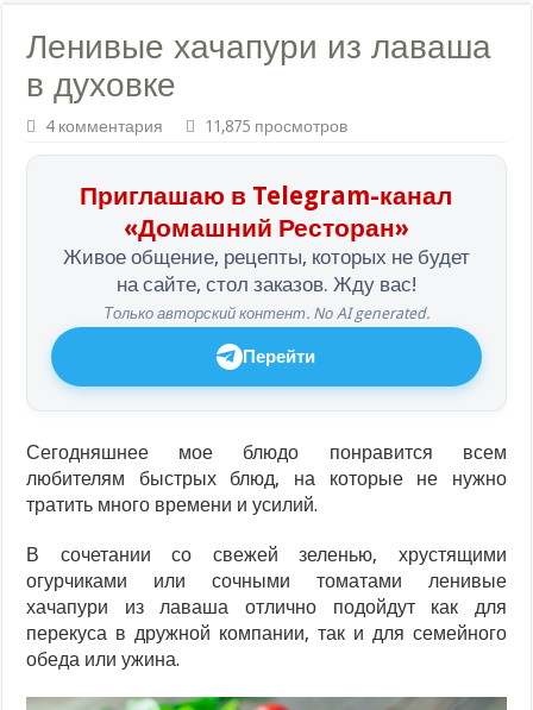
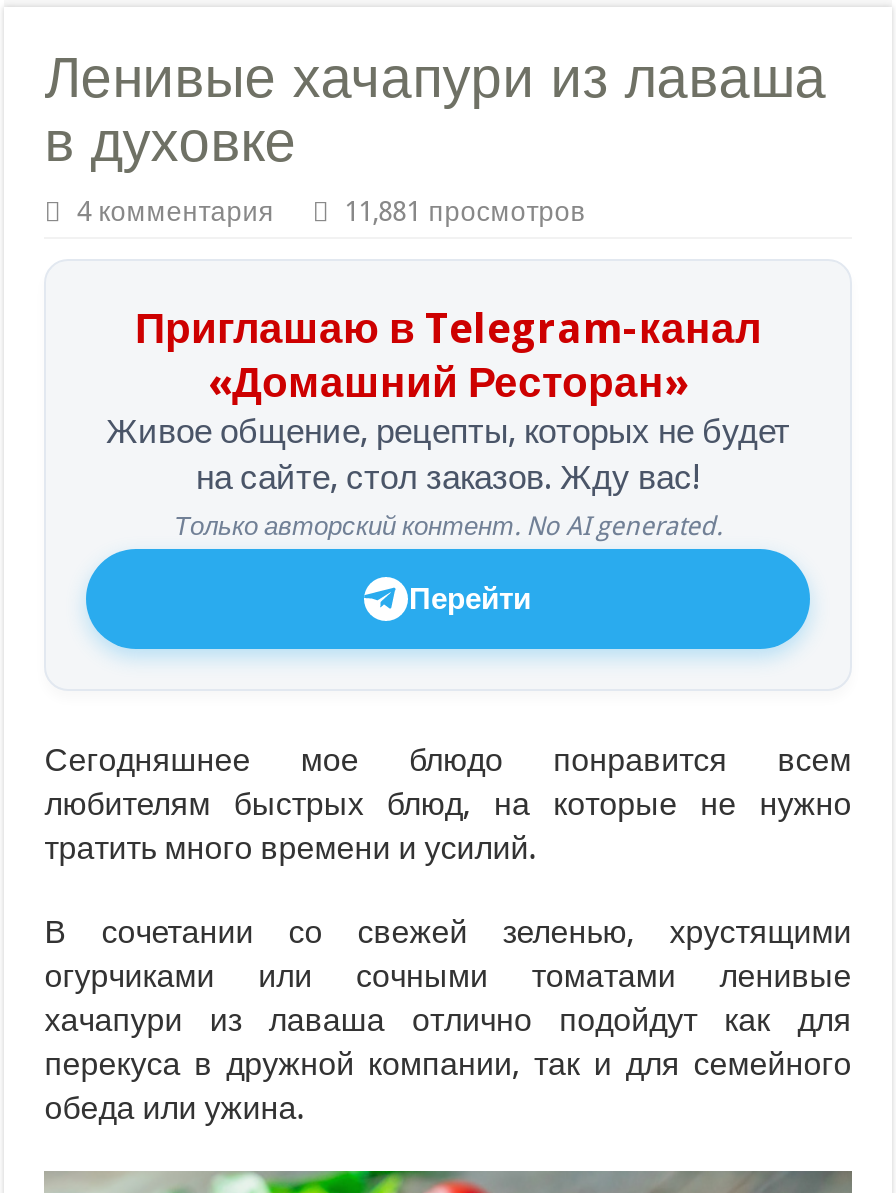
[205,117,348,136] 11,875 просмотров -> [344,195,584,227] 11,881 просмотров

